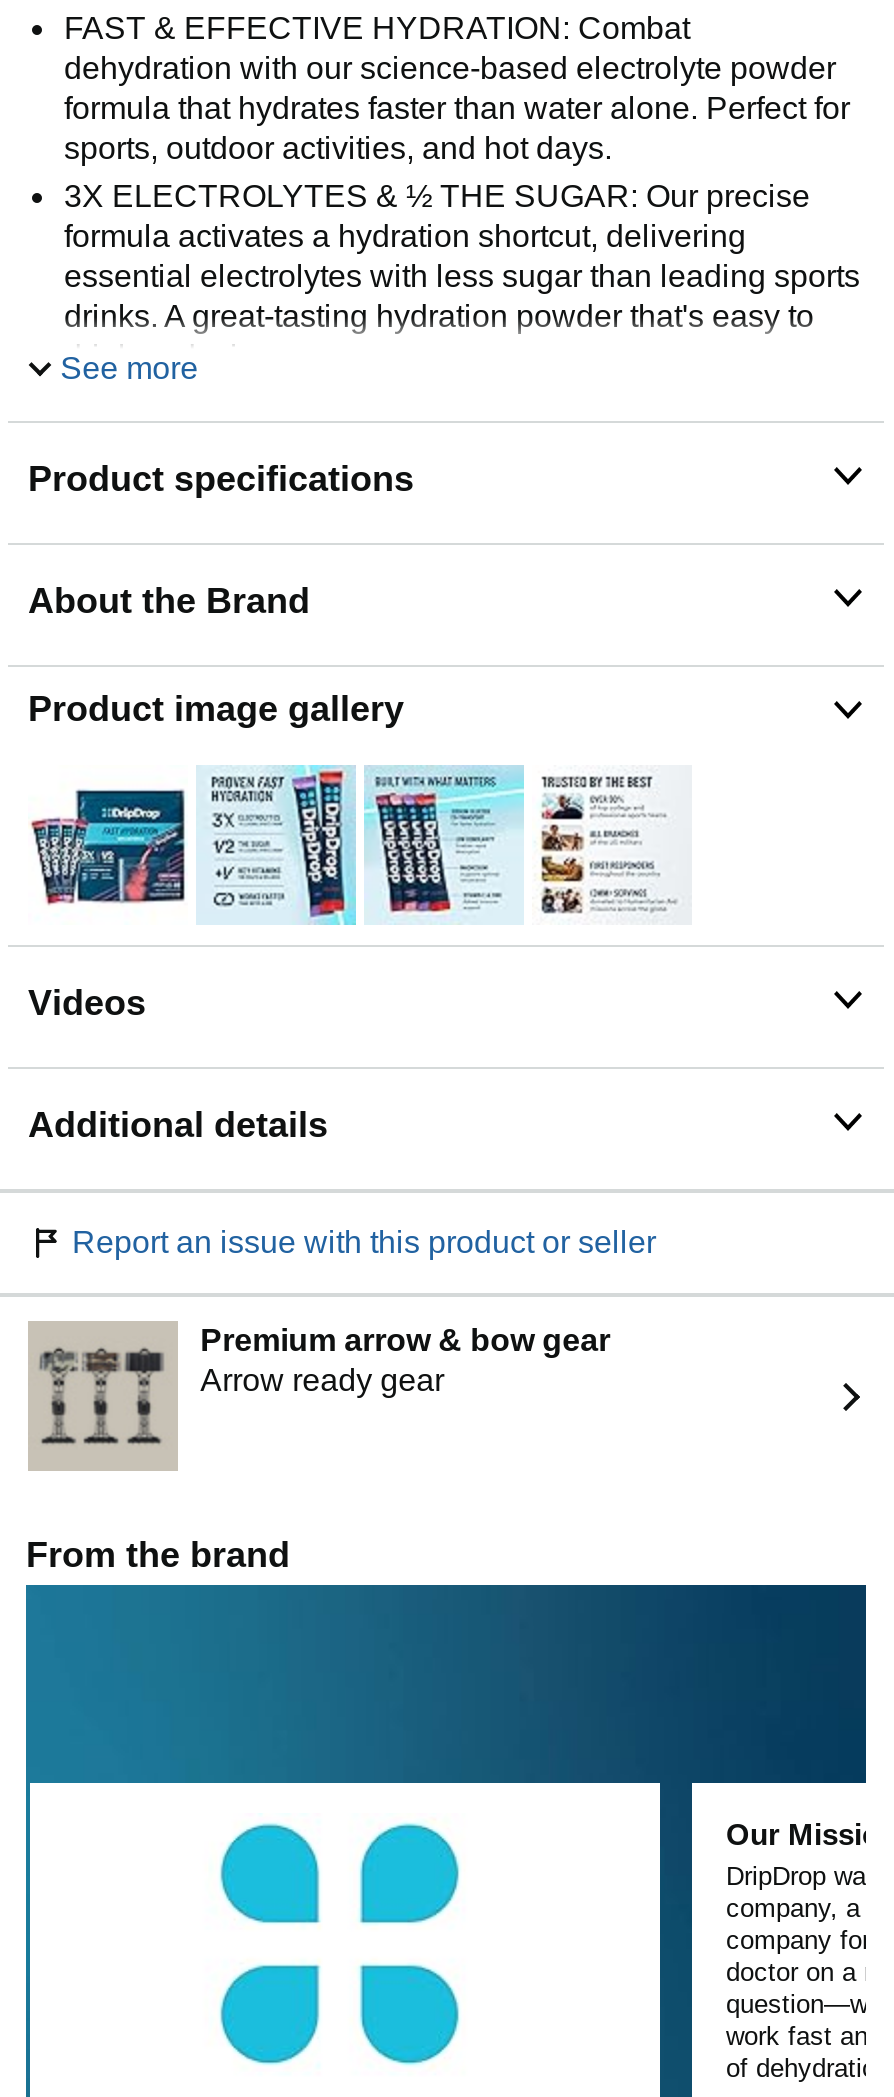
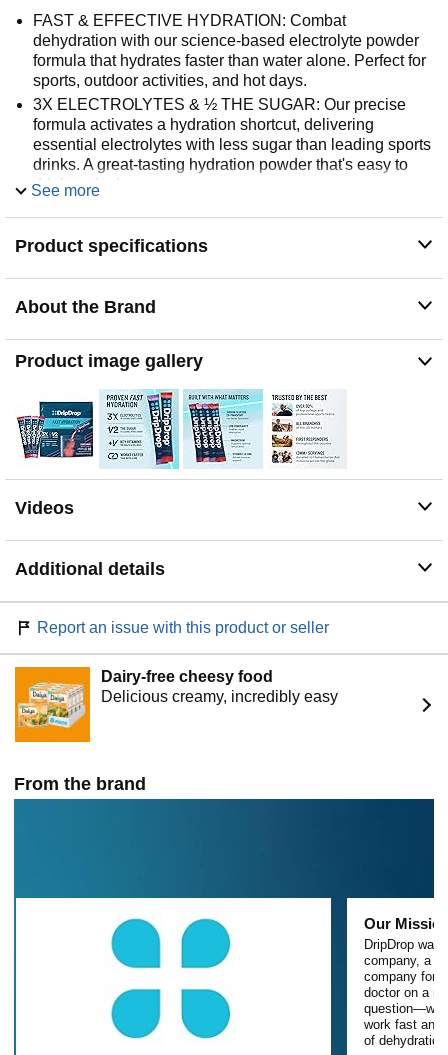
[28,1321,610,1471] [image] | Premium arrow & bow gear | Arrow ready gear -> [14,666,338,743] [image] | Dairy-free cheesy food | Delicious creamy, incredibly easy

